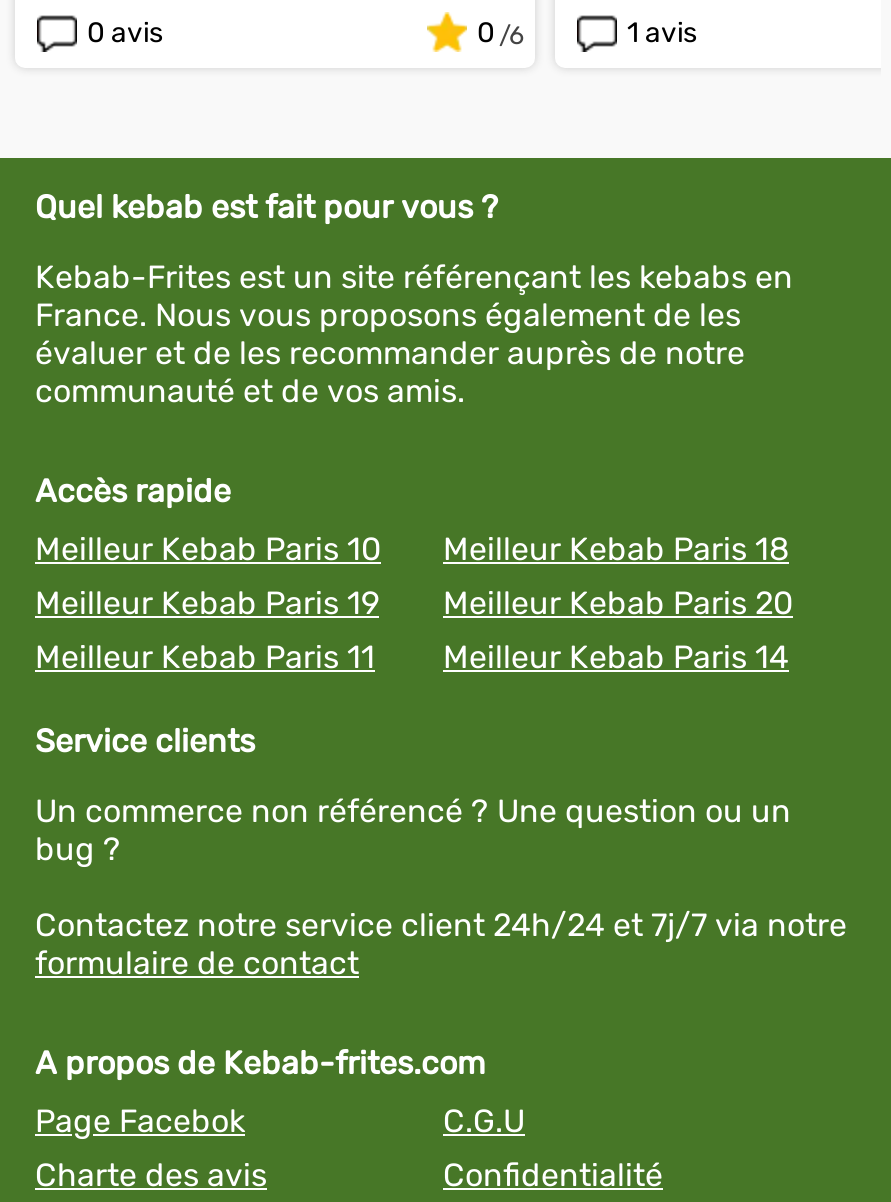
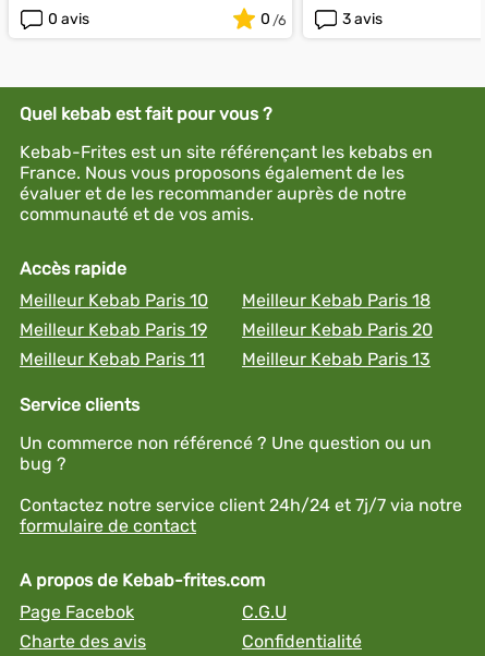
[627,15,697,49] 1 avis -> [342,9,383,28] 3 avis
[443,638,789,676] Meilleur Kebab Paris 14 -> [242,349,431,369] Meilleur Kebab Paris 13

